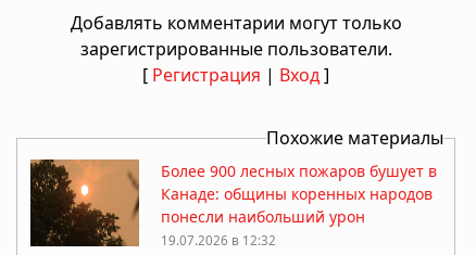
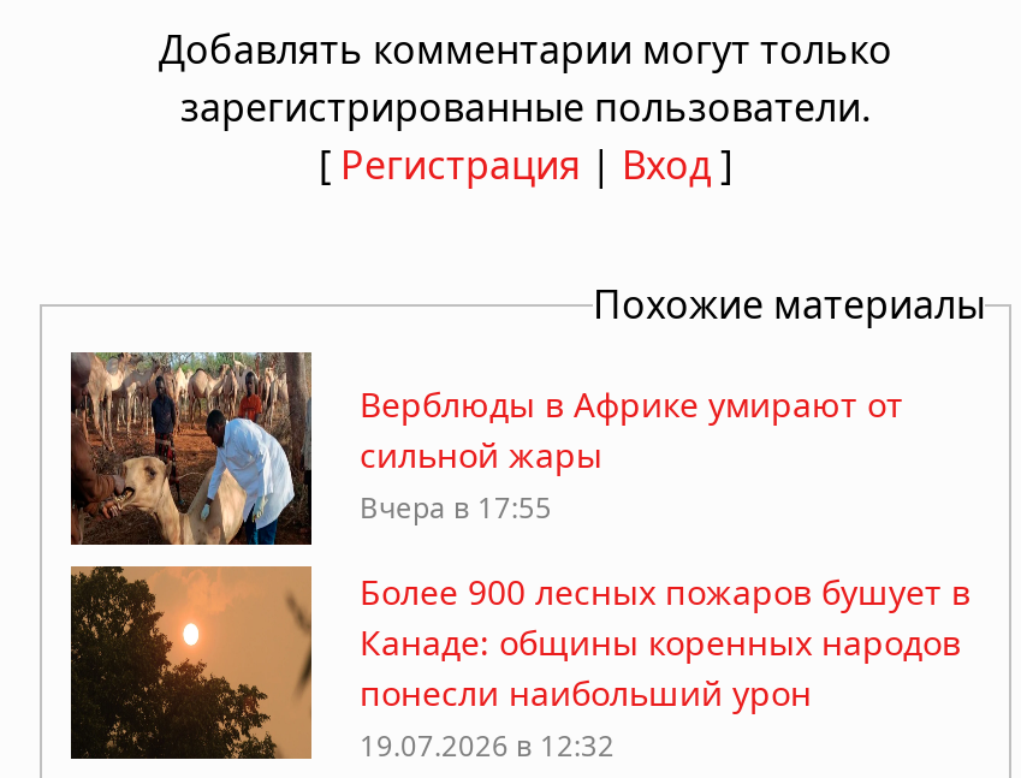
none -> [71,350,903,547] [image] | Верблюды в Африке умирают от | сильной жары | Вчера в 17:55

